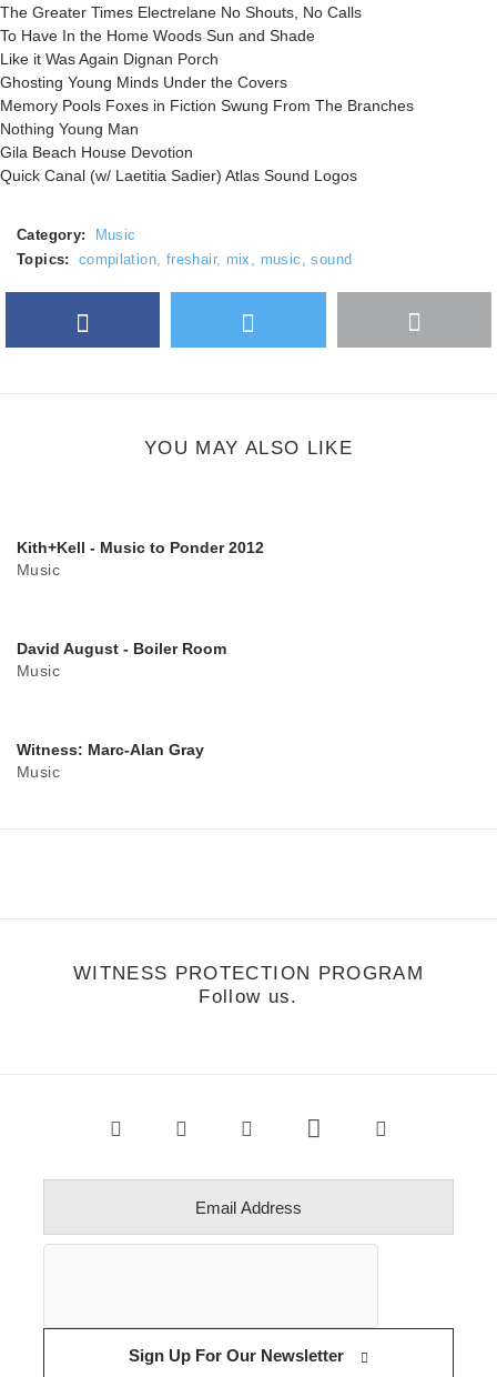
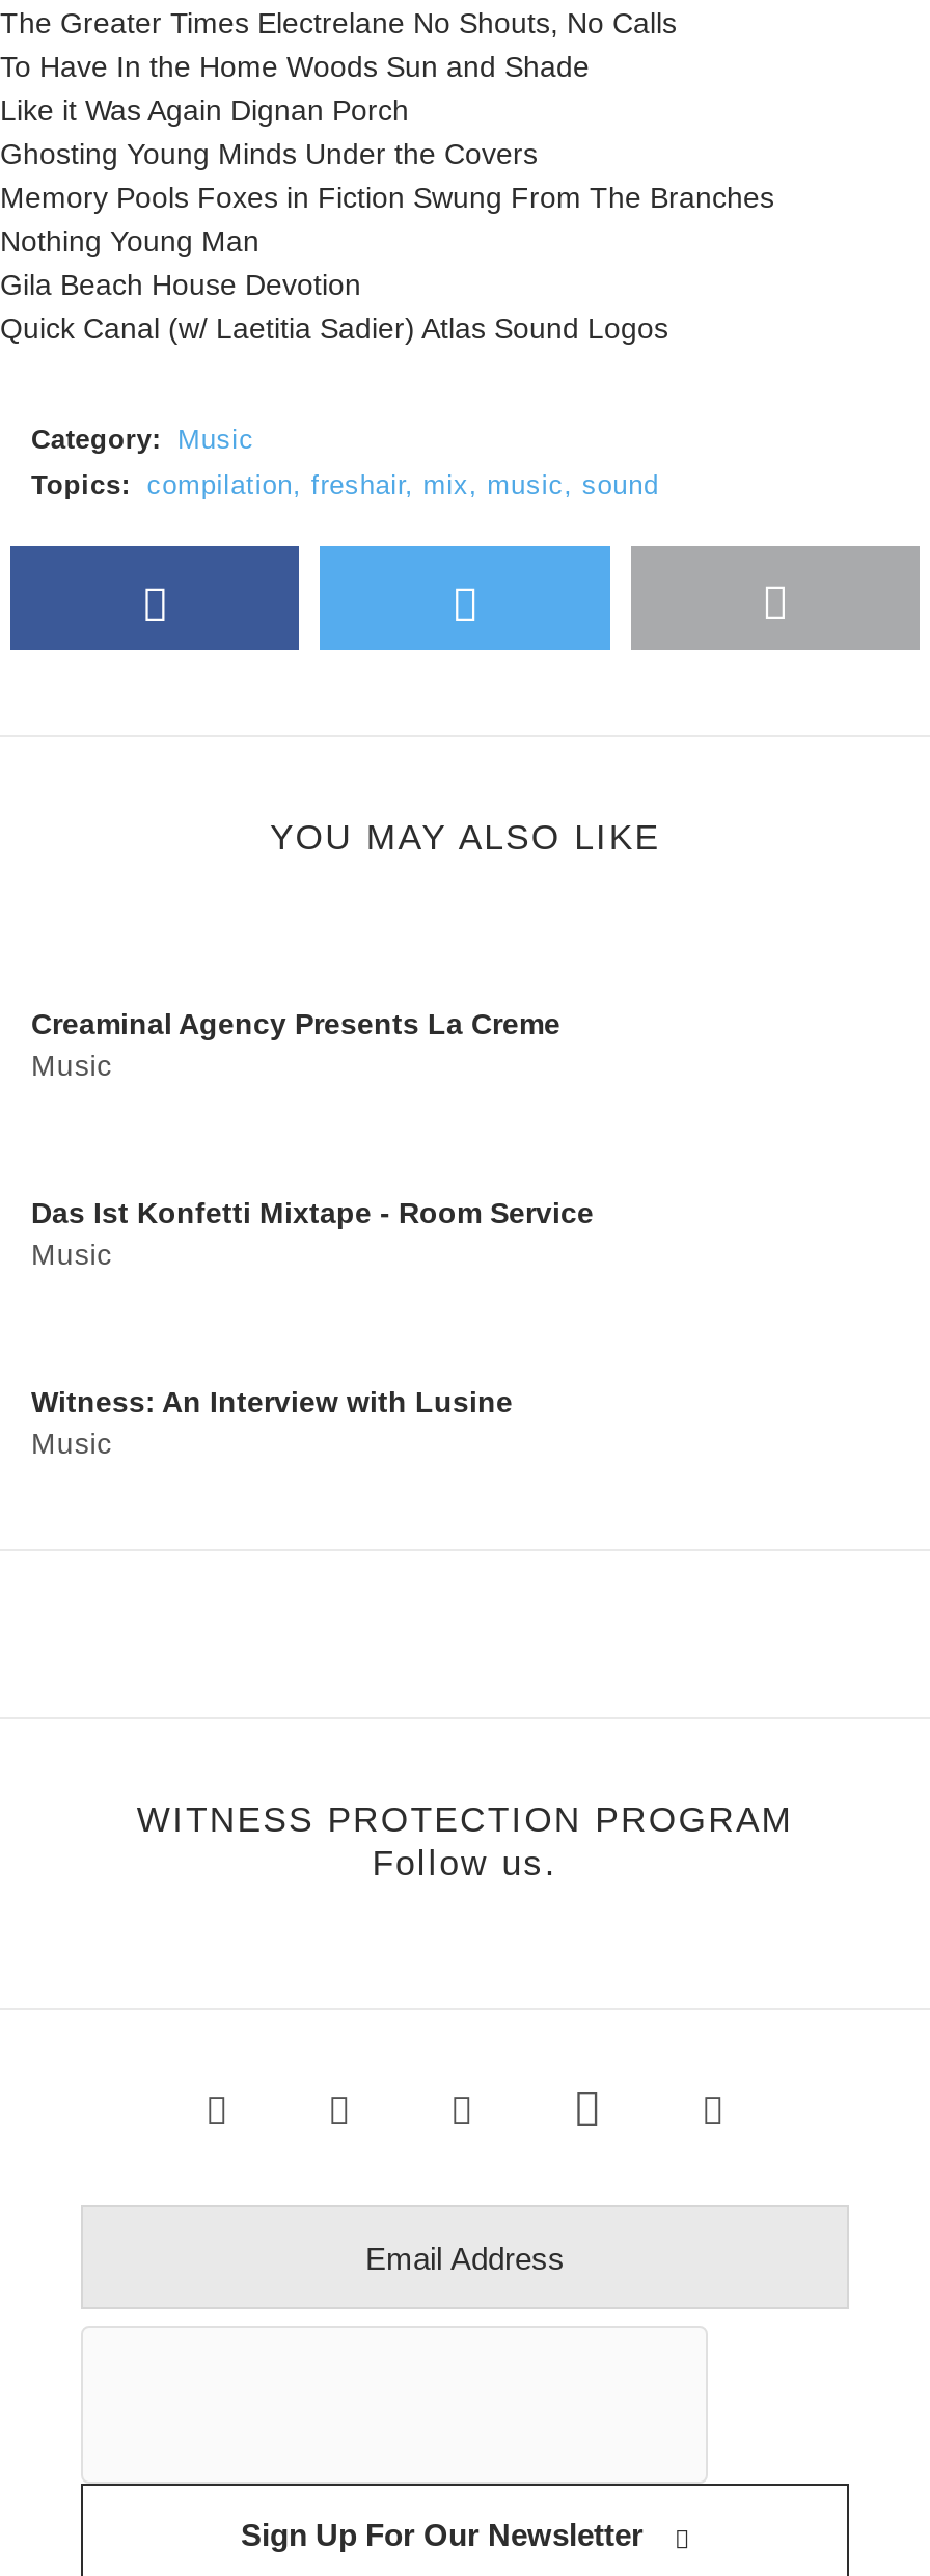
[17,539,264,556] Kith+Kell - Music to Ponder 2012 -> [31,1007,560,1040] Creaminal Agency Presents La Creme
[17,640,226,657] David August - Boiler Room -> [31,1196,594,1229] Das Ist Konfetti Mixtape - Room Service
[17,741,204,758] Witness: Marc-Alan Gray -> [31,1385,513,1418] Witness: An Interview with Lusine

